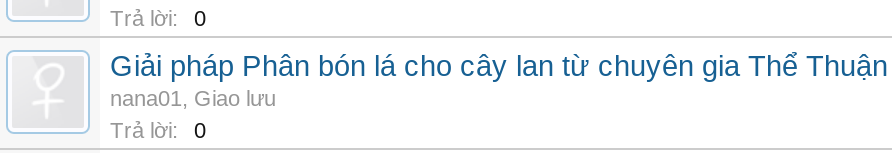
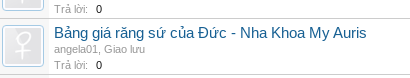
[110,50,888,110] Giải pháp Phân bón lá cho cây lan từ chuyên gia Thể Thuận | nana01, Giao lưu -> [54,25,367,55] Bảng giá răng sứ của Đức - Nha Khoa My Auris | angela01, Giao lưu

